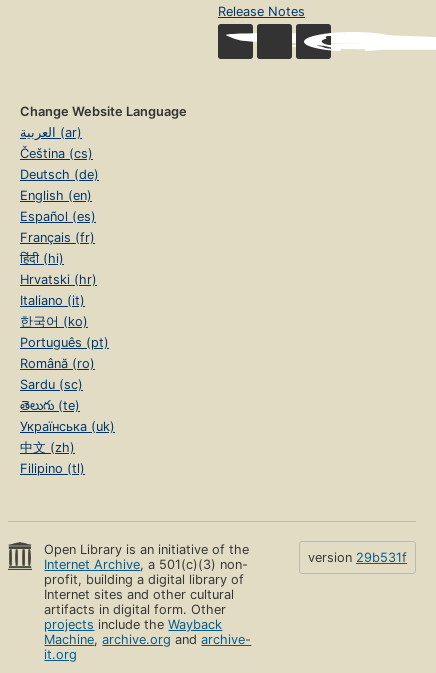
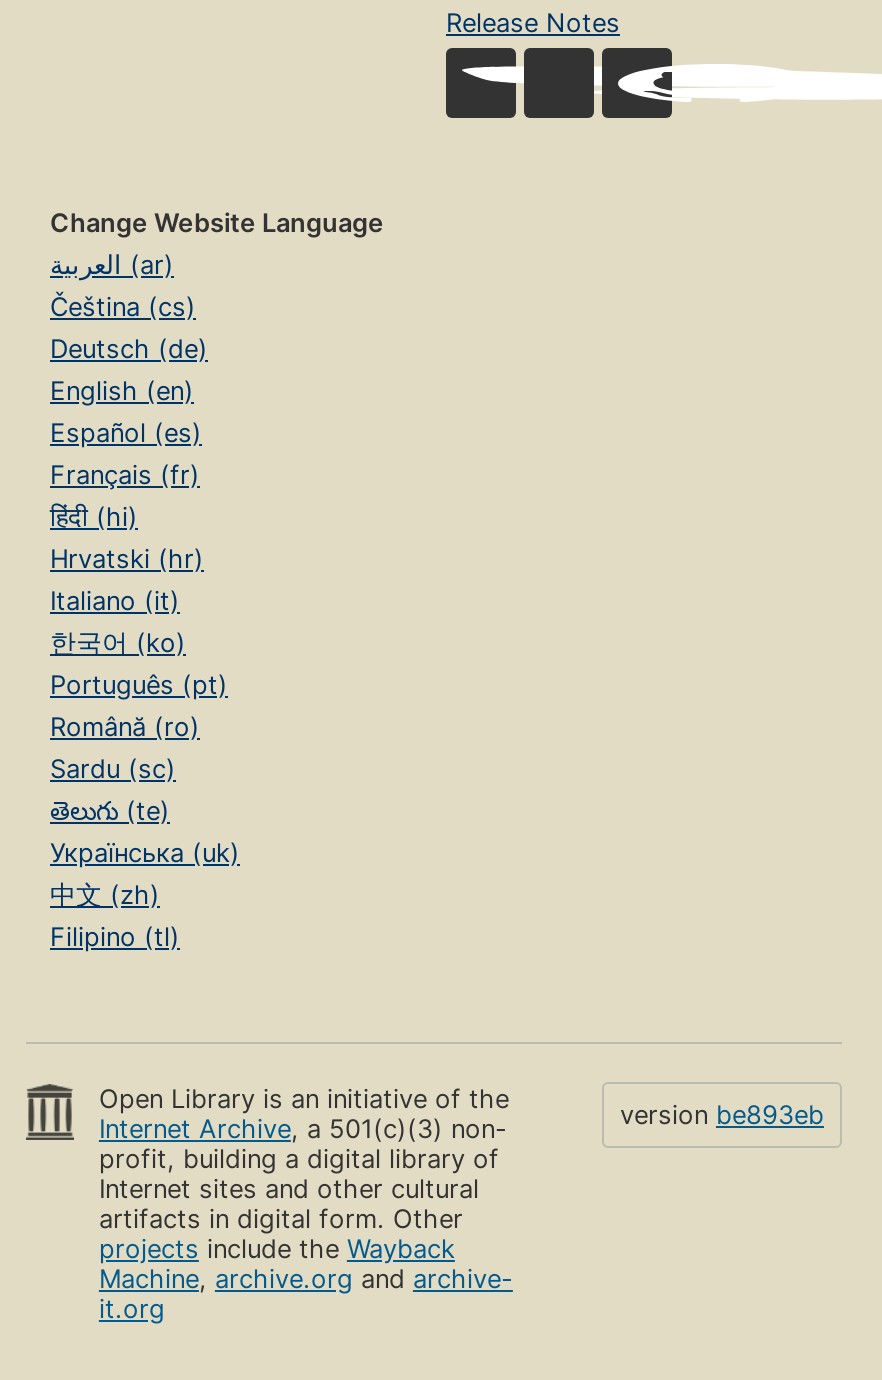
[308,550,407,565] version 29b531f -> [620,1101,824,1131] version be893eb

